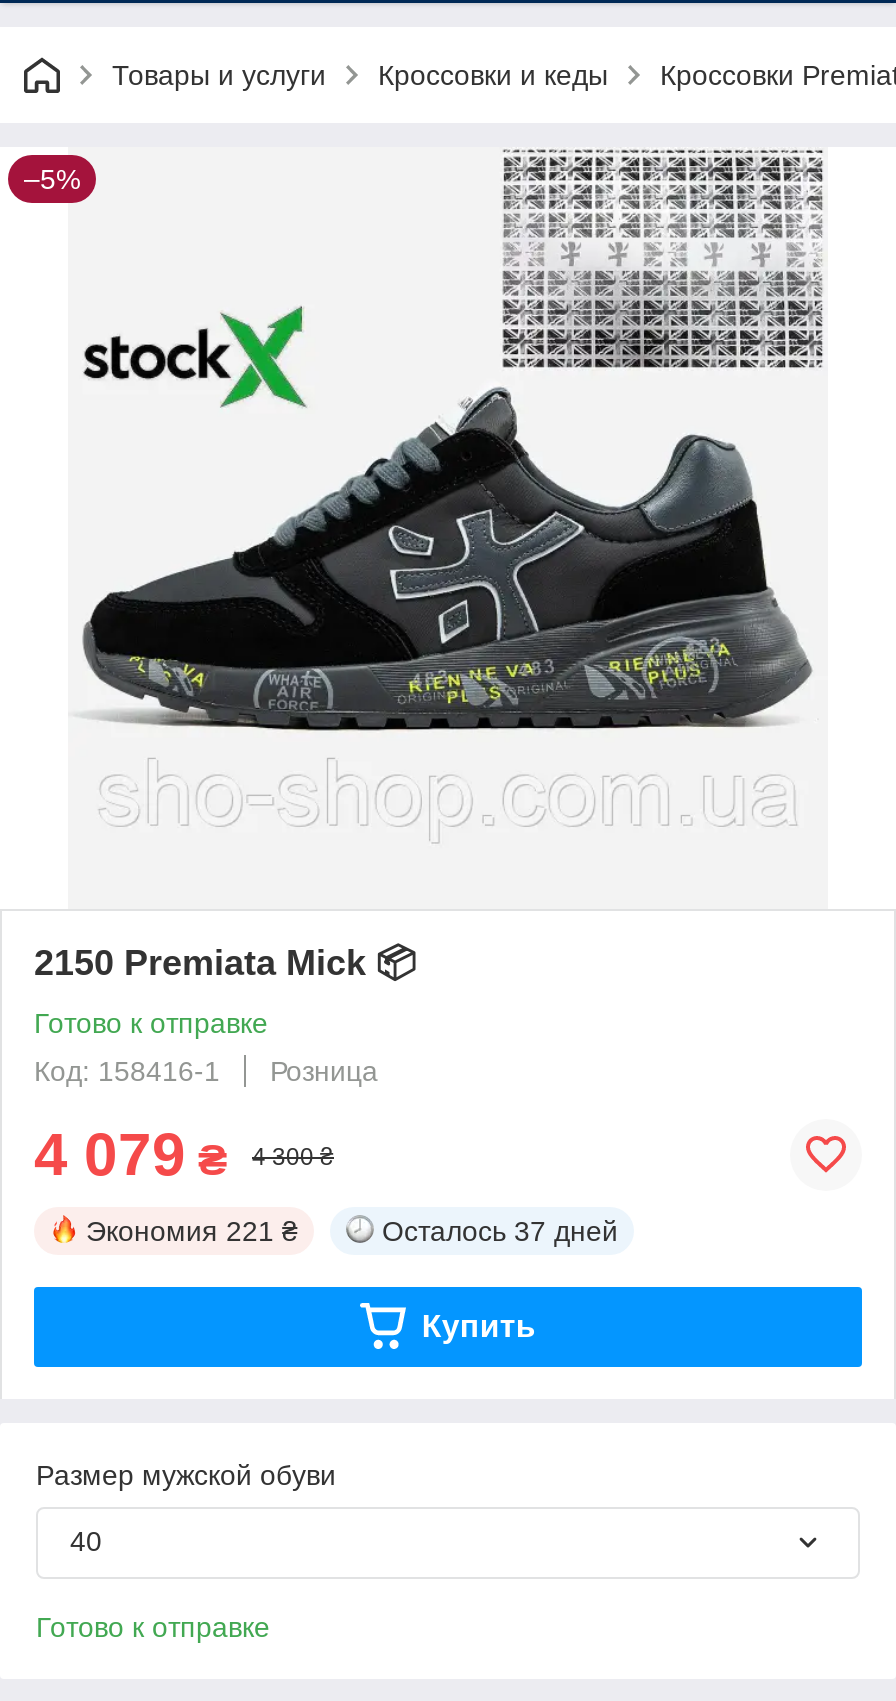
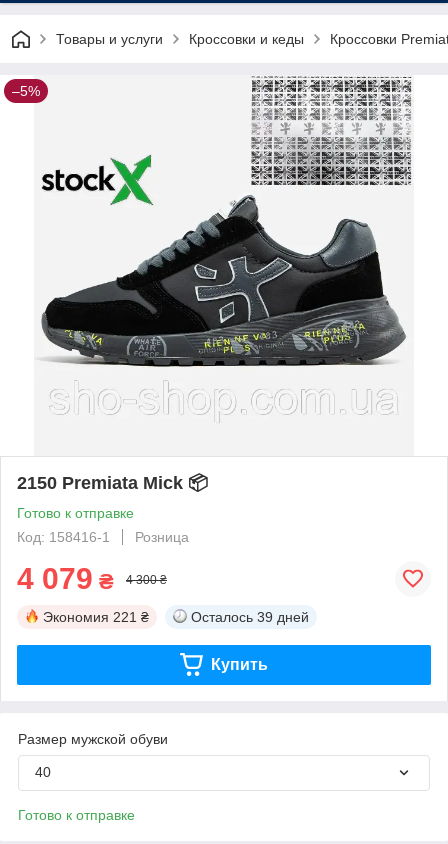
[382,1215,618,1247] Осталось 37 дней -> [191,609,309,625] Осталось 39 дней

